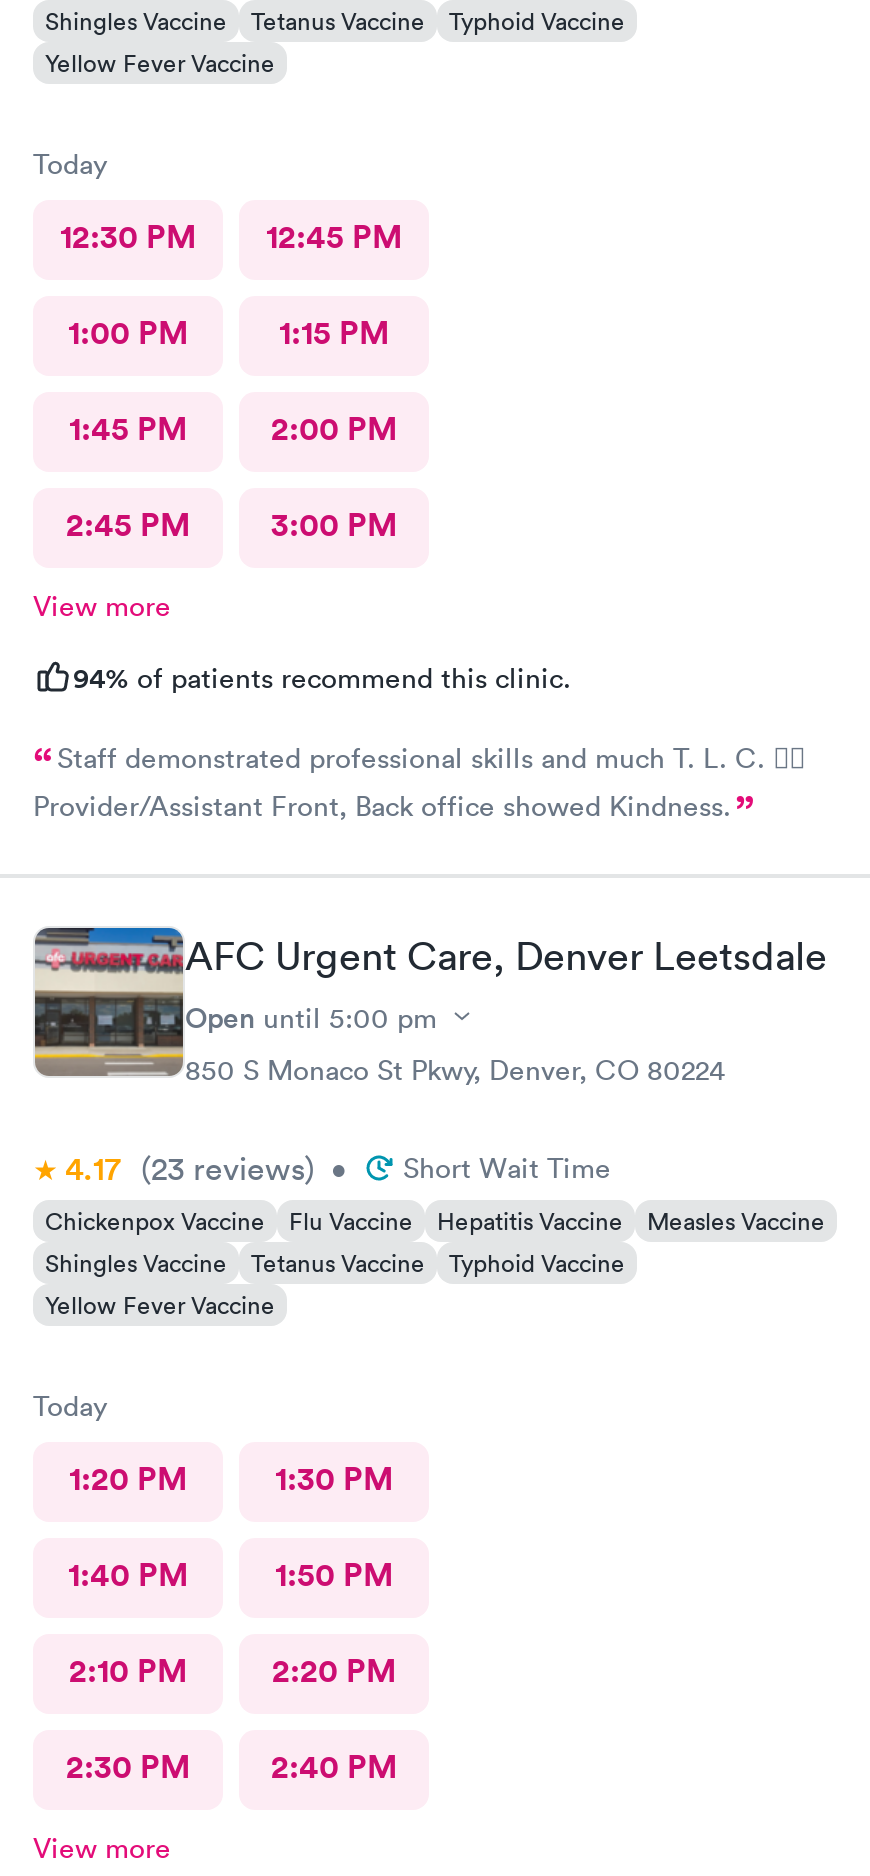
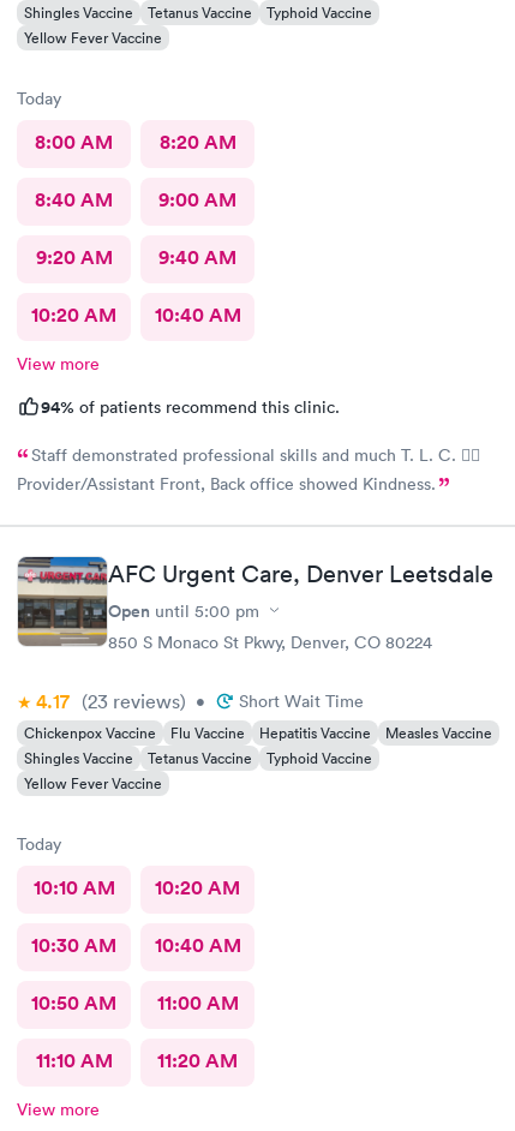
[60,216,402,258] 12:30 PM | 12:45 PM -> [35,130,236,155] 8:00 AM | 8:20 AM
[68,312,389,354] 1:00 PM | 1:15 PM -> [35,187,236,213] 8:40 AM | 9:00 AM
[69,408,397,450] 1:45 PM | 2:00 PM -> [35,245,236,270] 9:20 AM | 9:40 AM
[66,504,397,546] 2:45 PM | 3:00 PM -> [31,303,241,328] 10:20 AM | 10:40 AM
[69,1457,393,1499] 1:20 PM | 1:30 PM -> [33,875,240,900] 10:10 AM | 10:20 AM
[68,1553,393,1595] 1:40 PM | 1:50 PM -> [31,932,241,958] 10:30 AM | 10:40 AM
[69,1649,396,1691] 2:10 PM | 2:20 PM -> [31,990,238,1015] 10:50 AM | 11:00 AM
[66,1745,397,1787] 2:30 PM | 2:40 PM -> [35,1048,238,1073] 11:10 AM | 11:20 AM

